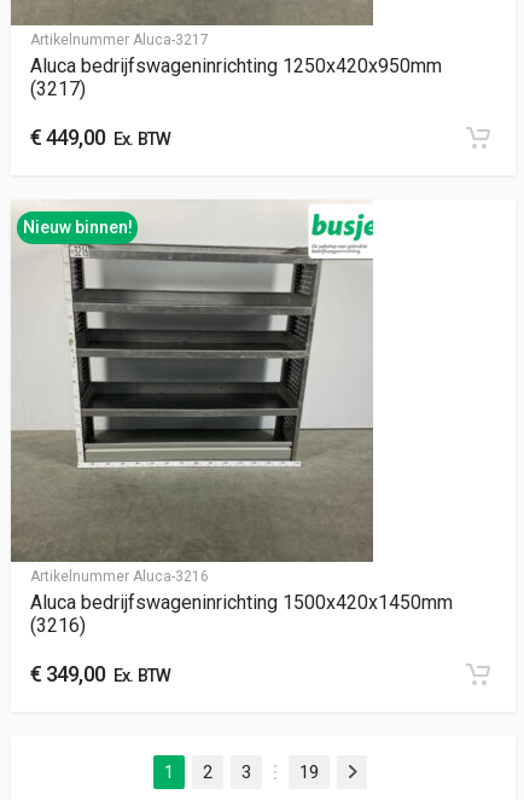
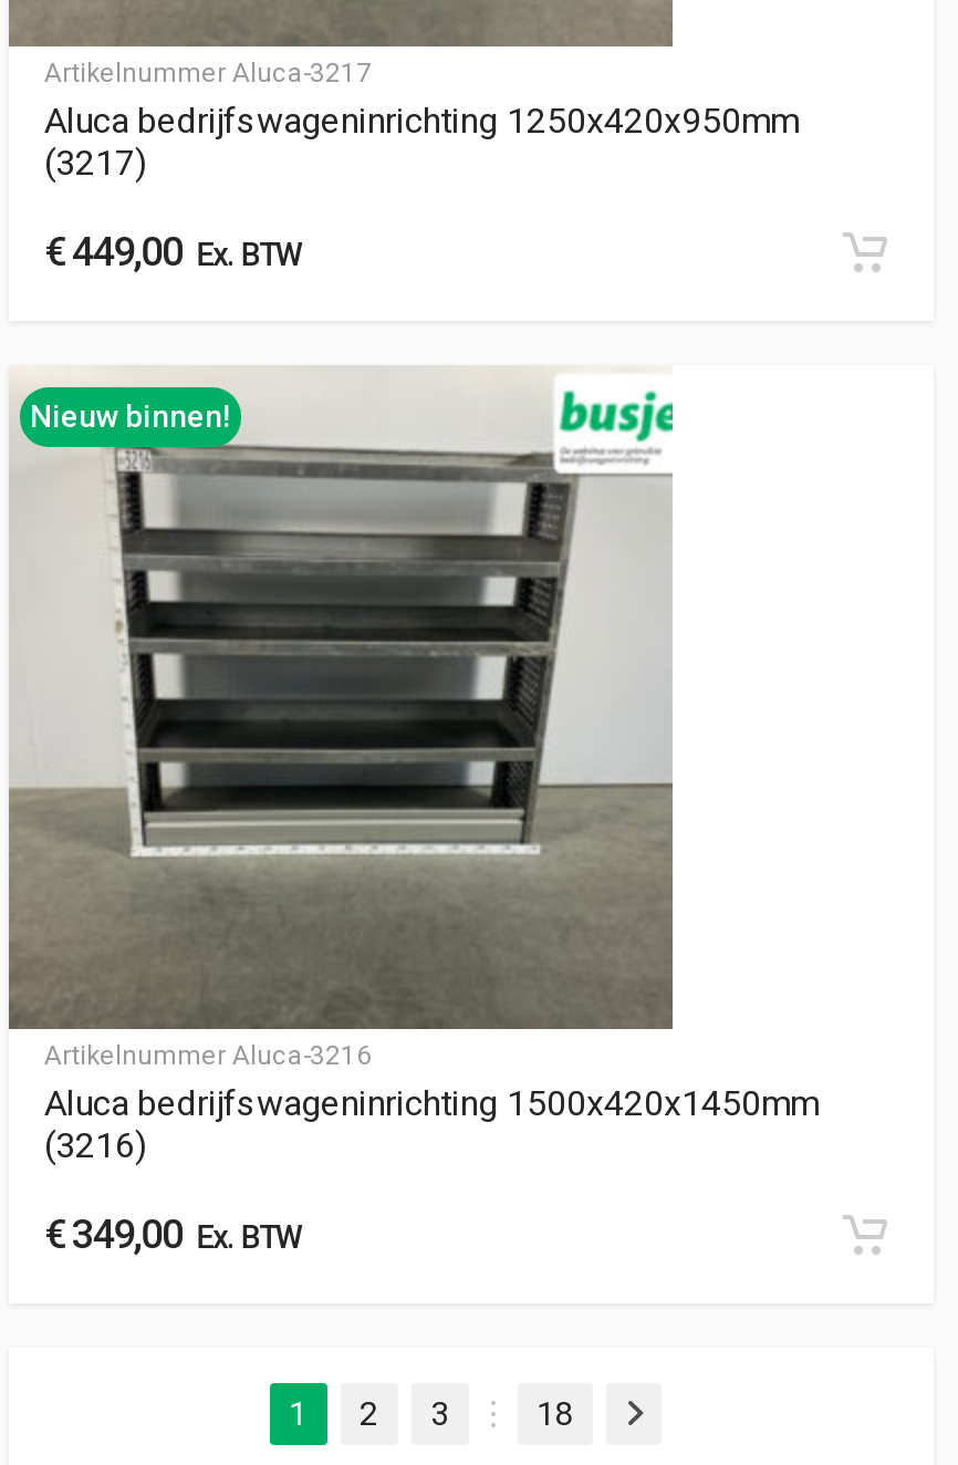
[299,761,318,783] 19 -> [537,1394,572,1434] 18

